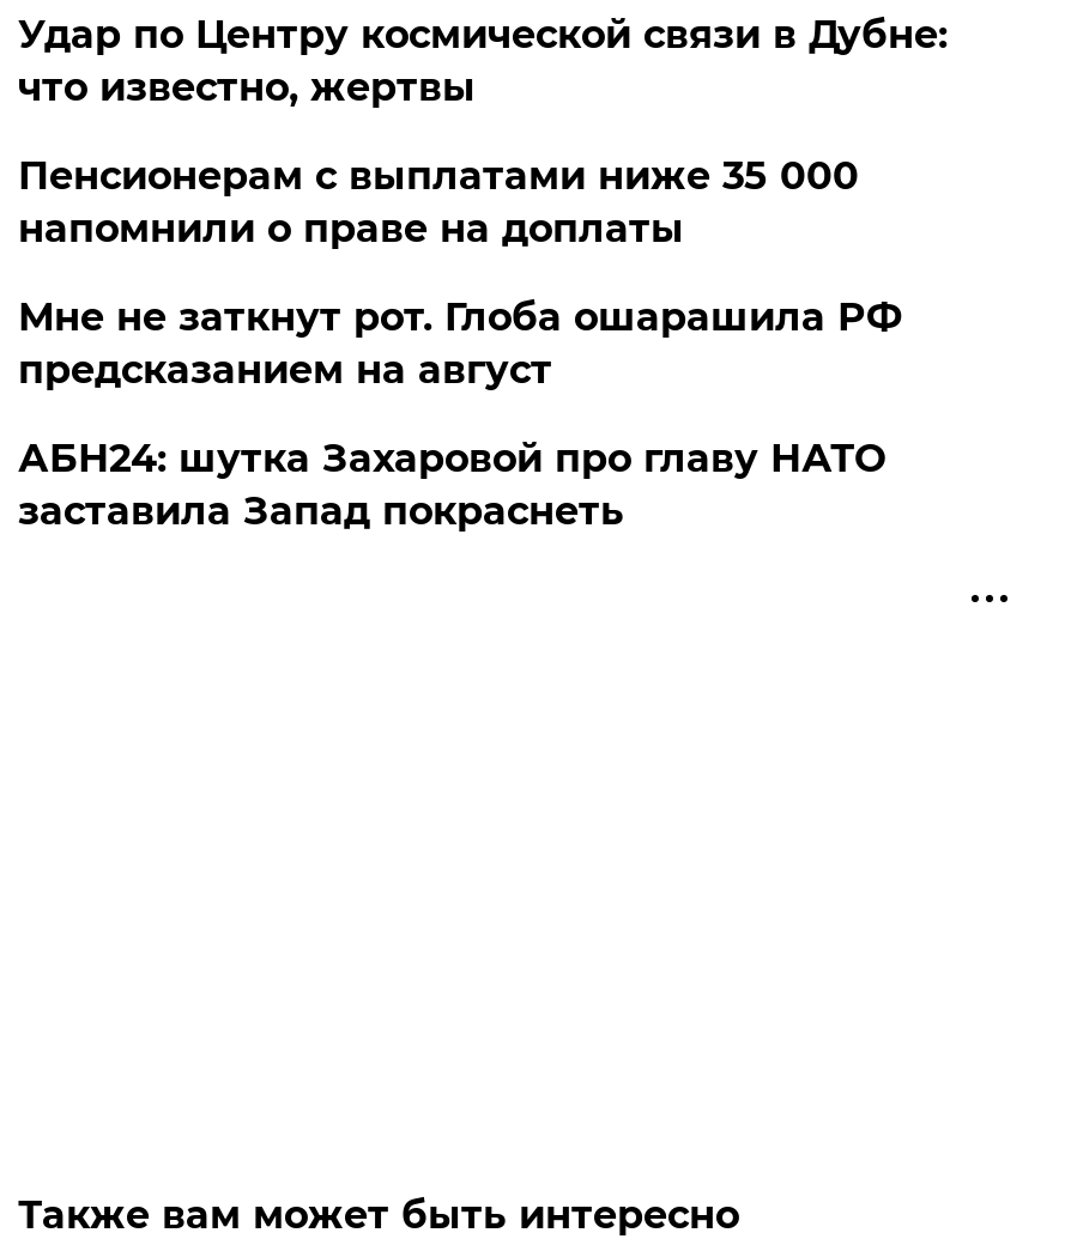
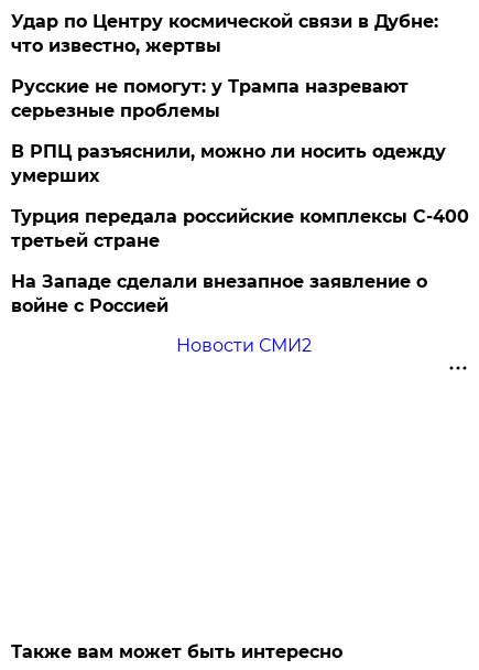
[18,153,902,534] Пенсионерам с выплатами ниже 35 000 | напомнили о праве на доплаты | Мне не заткнут рот. Глоба ошарашила РФ | предсказанием на август | АБН24: шутка Захаровой про главу НАТО | заставила Запад покраснеть -> [11,76,470,356] Русские не помогут: у Трампа назревают | серьезные проблемы | В РПЦ разъяснили, можно ли носить одежду | умерших | Турция передала российские комплексы С-400 | третьей стране | На Западе сделали внезапное заявление о | войне с Россией | Новости СМИ2

